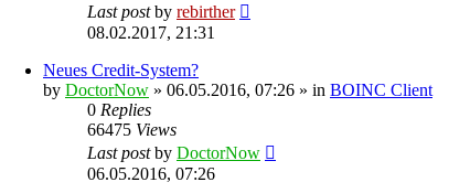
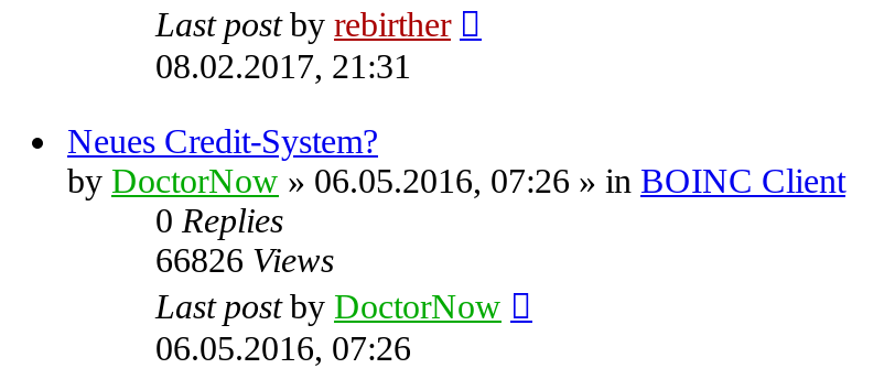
[87,120,177,139] 66475 Views -> [155,240,334,277] 66826 Views

